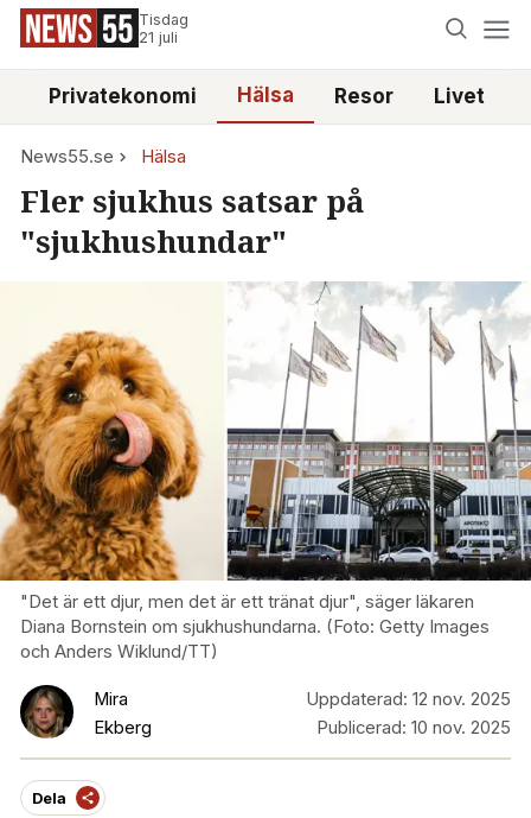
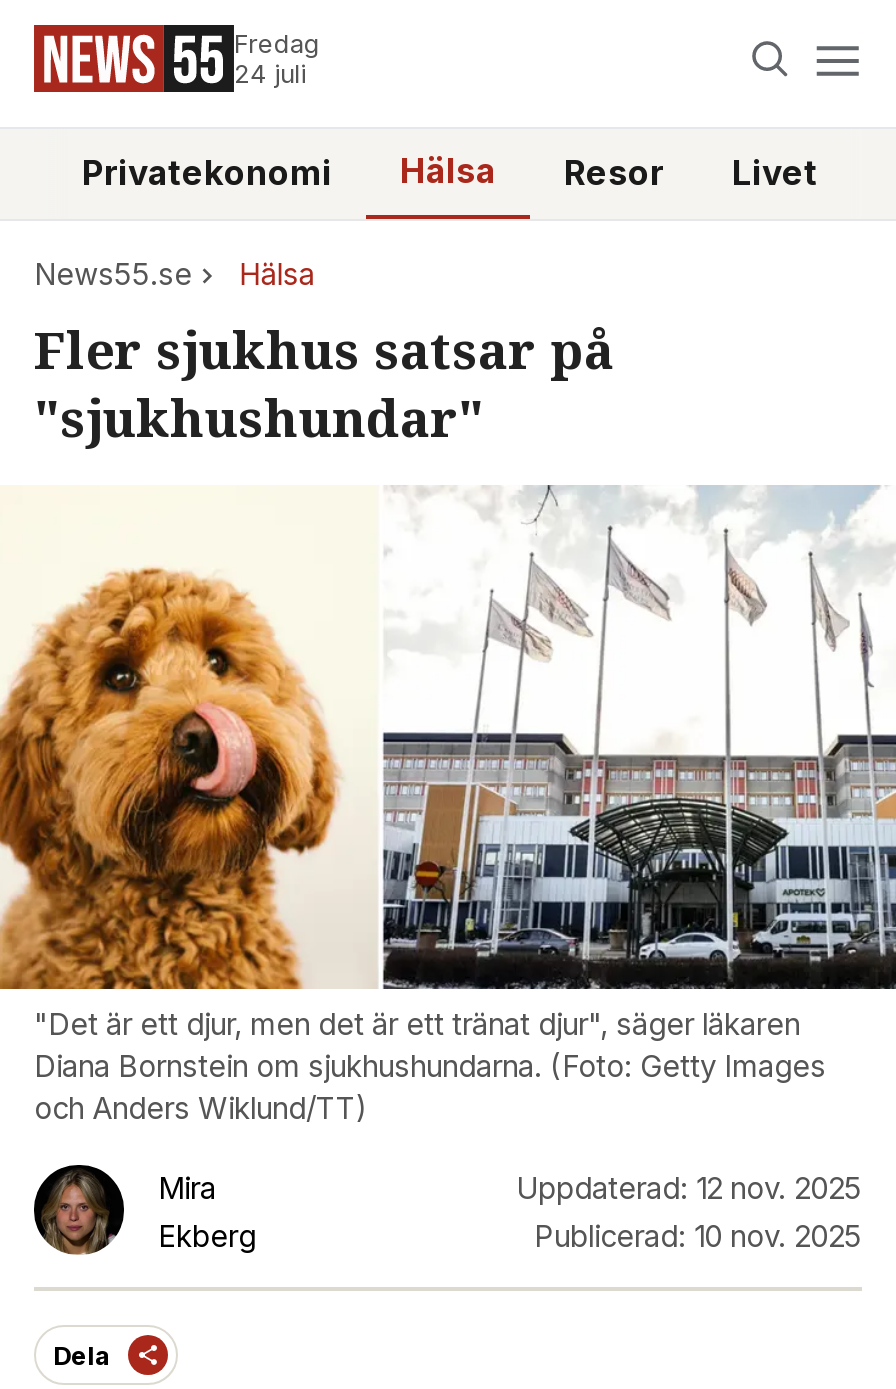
[139,11,188,46] Tisdag | 21 juli -> [234,29,320,89] Fredag | 24 juli

